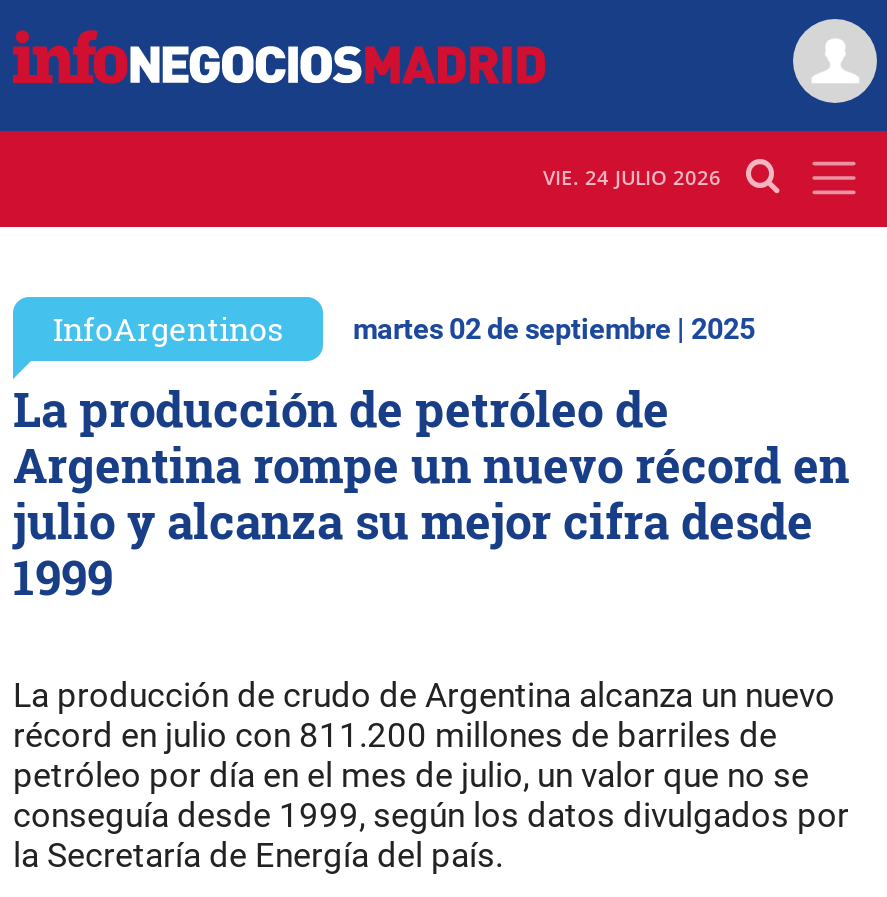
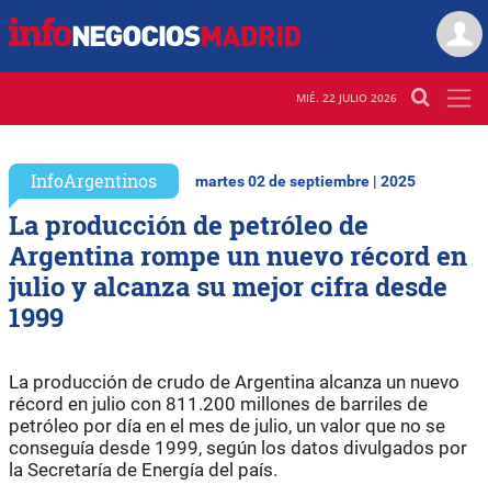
[543,164,721,192] VIE. 24 JULIO 2026 -> [296,90,397,106] MIÉ. 22 JULIO 2026

